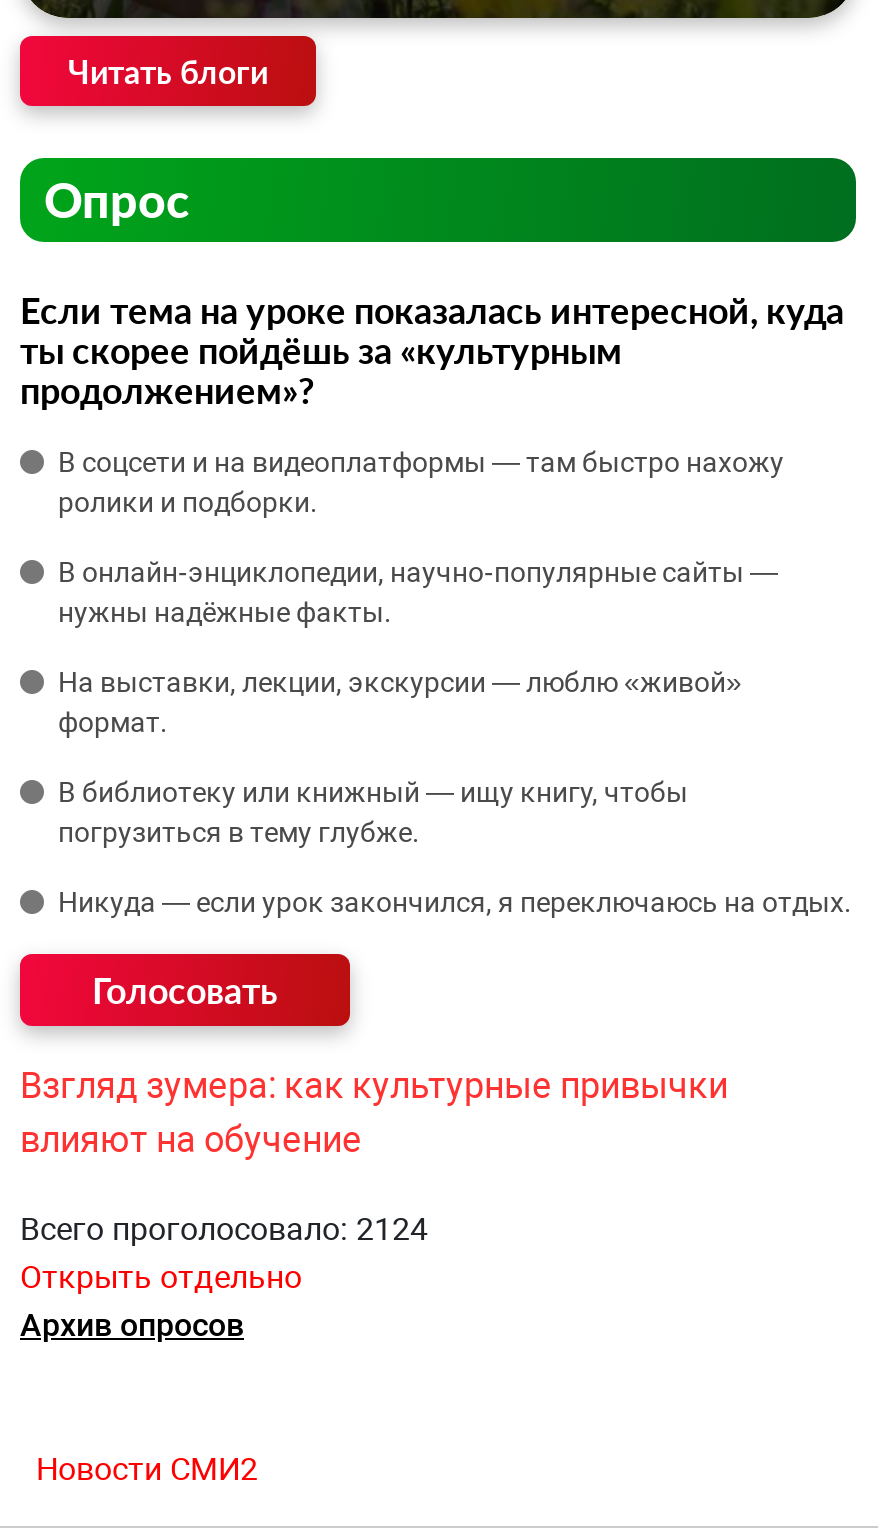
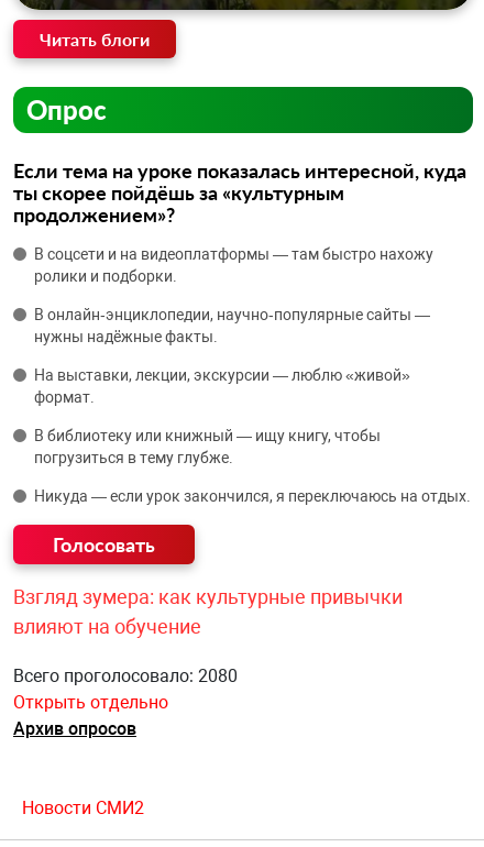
[20,1210,428,1248] Всего проголосовало: 2124 -> [13,666,238,687] Всего проголосовало: 2080

